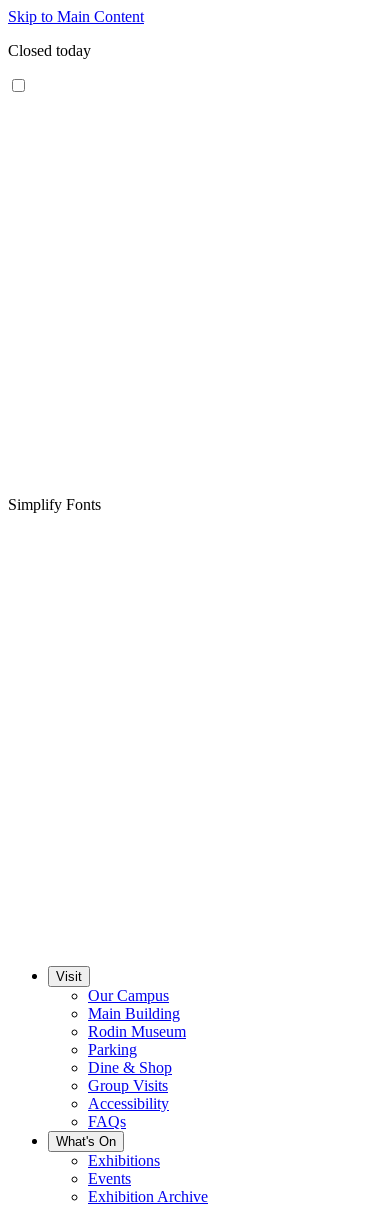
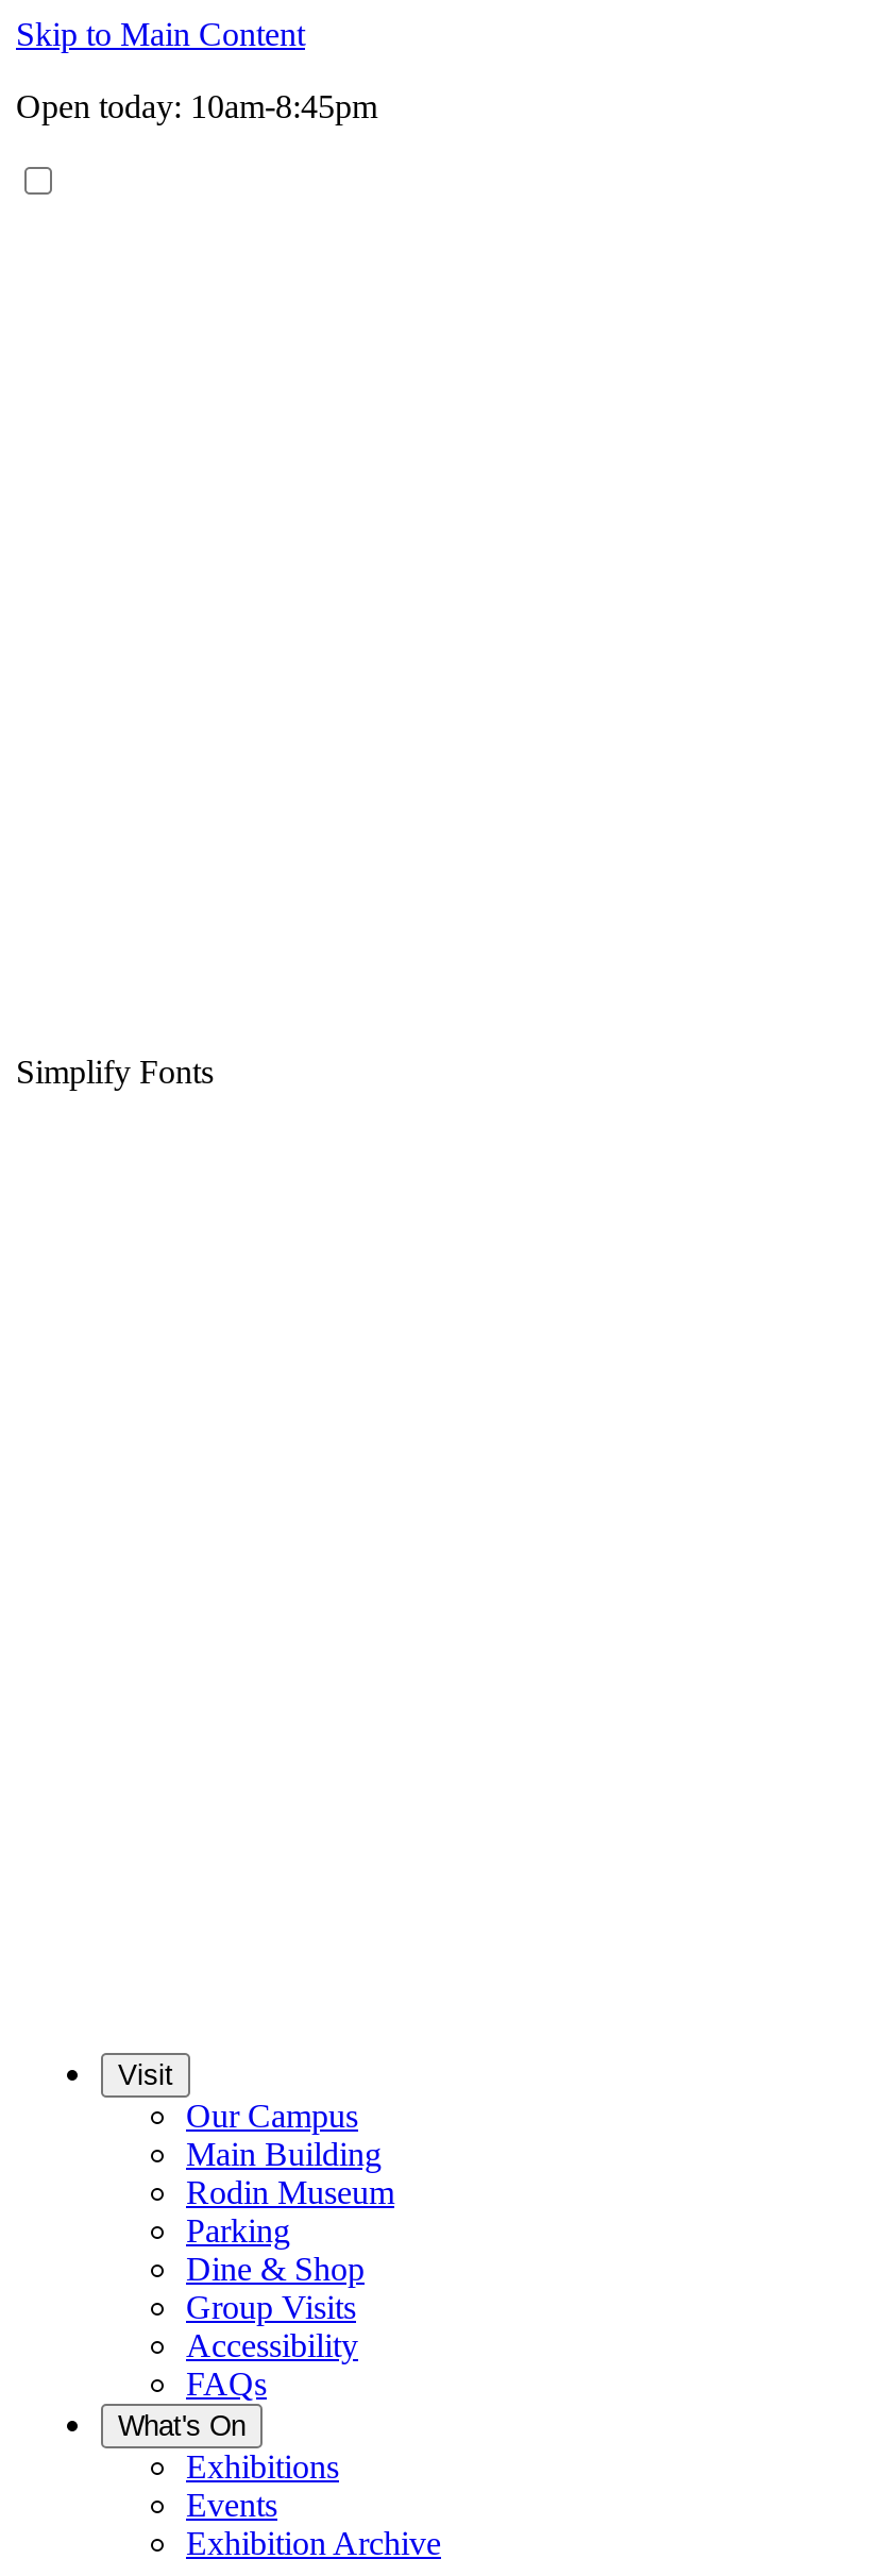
[8,42,91,59] Closed today -> [16,88,377,124] Open today: 10am-8:45pm

